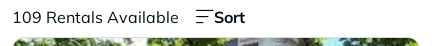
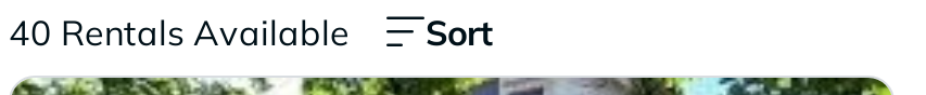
[12,7,179,27] 109 Rentals Available -> [9,11,350,54] 40 Rentals Available

